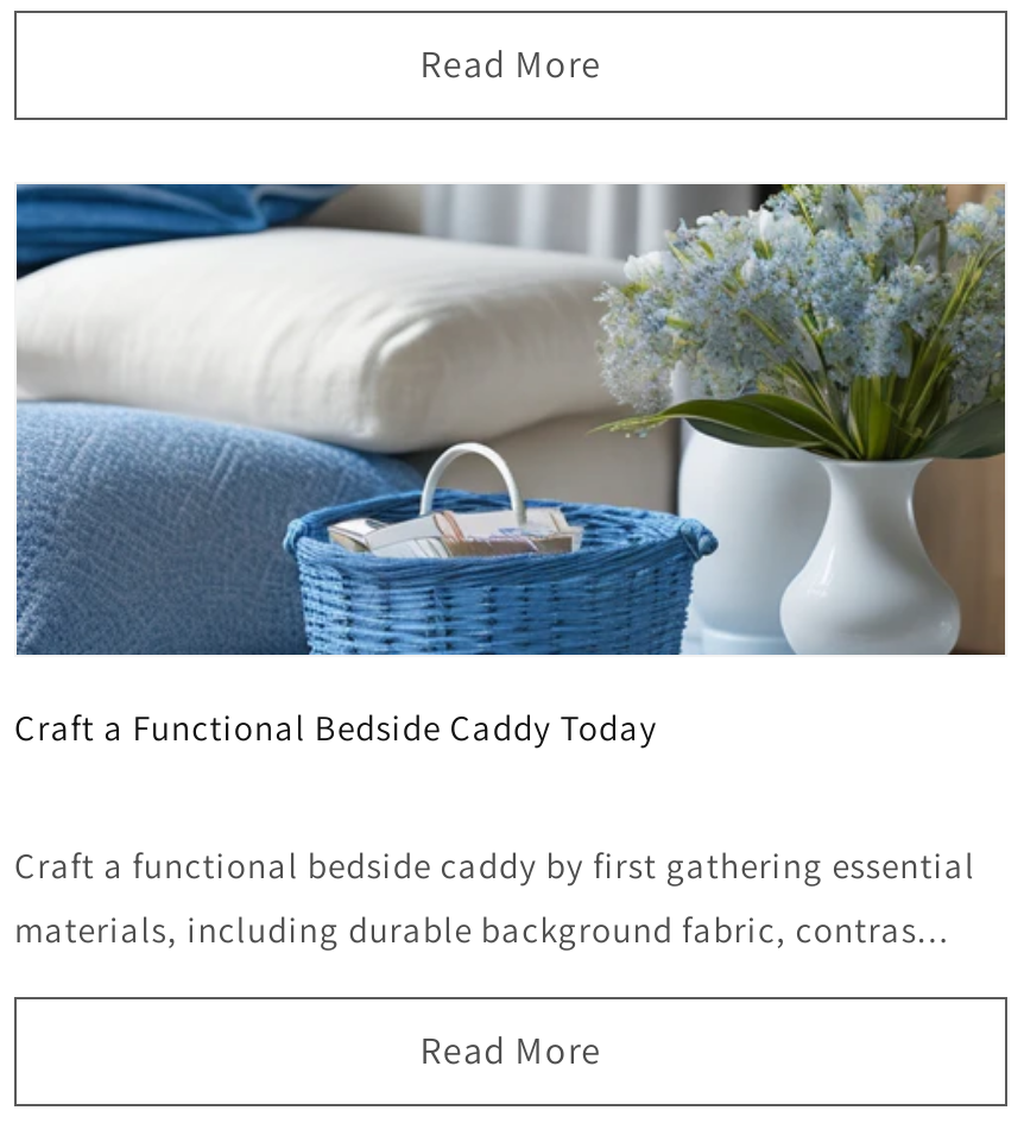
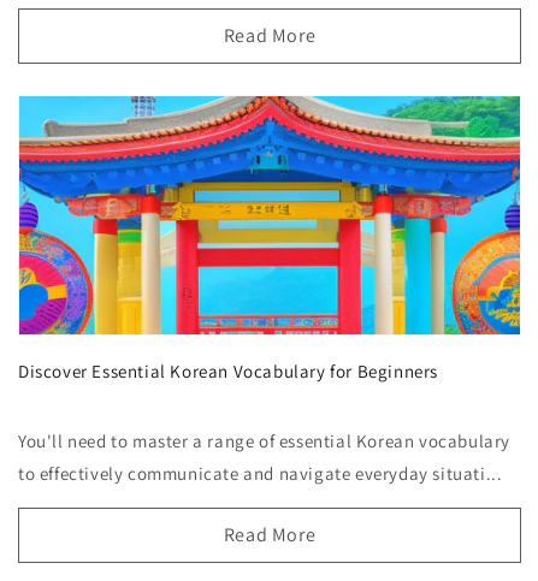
[14,182,1007,751] [image] | Craft a Functional Bedside Caddy Today -> [18,95,521,383] [image] | Discover Essential Korean Vocabulary for Beginners
[14,843,976,953] Craft a functional bedside caddy by first gathering essential | materials, including durable background fabric, contras... -> [18,430,510,485] You'll need to master a range of essential Korean vocabulary | to effectively communicate and navigate everyday situati...

